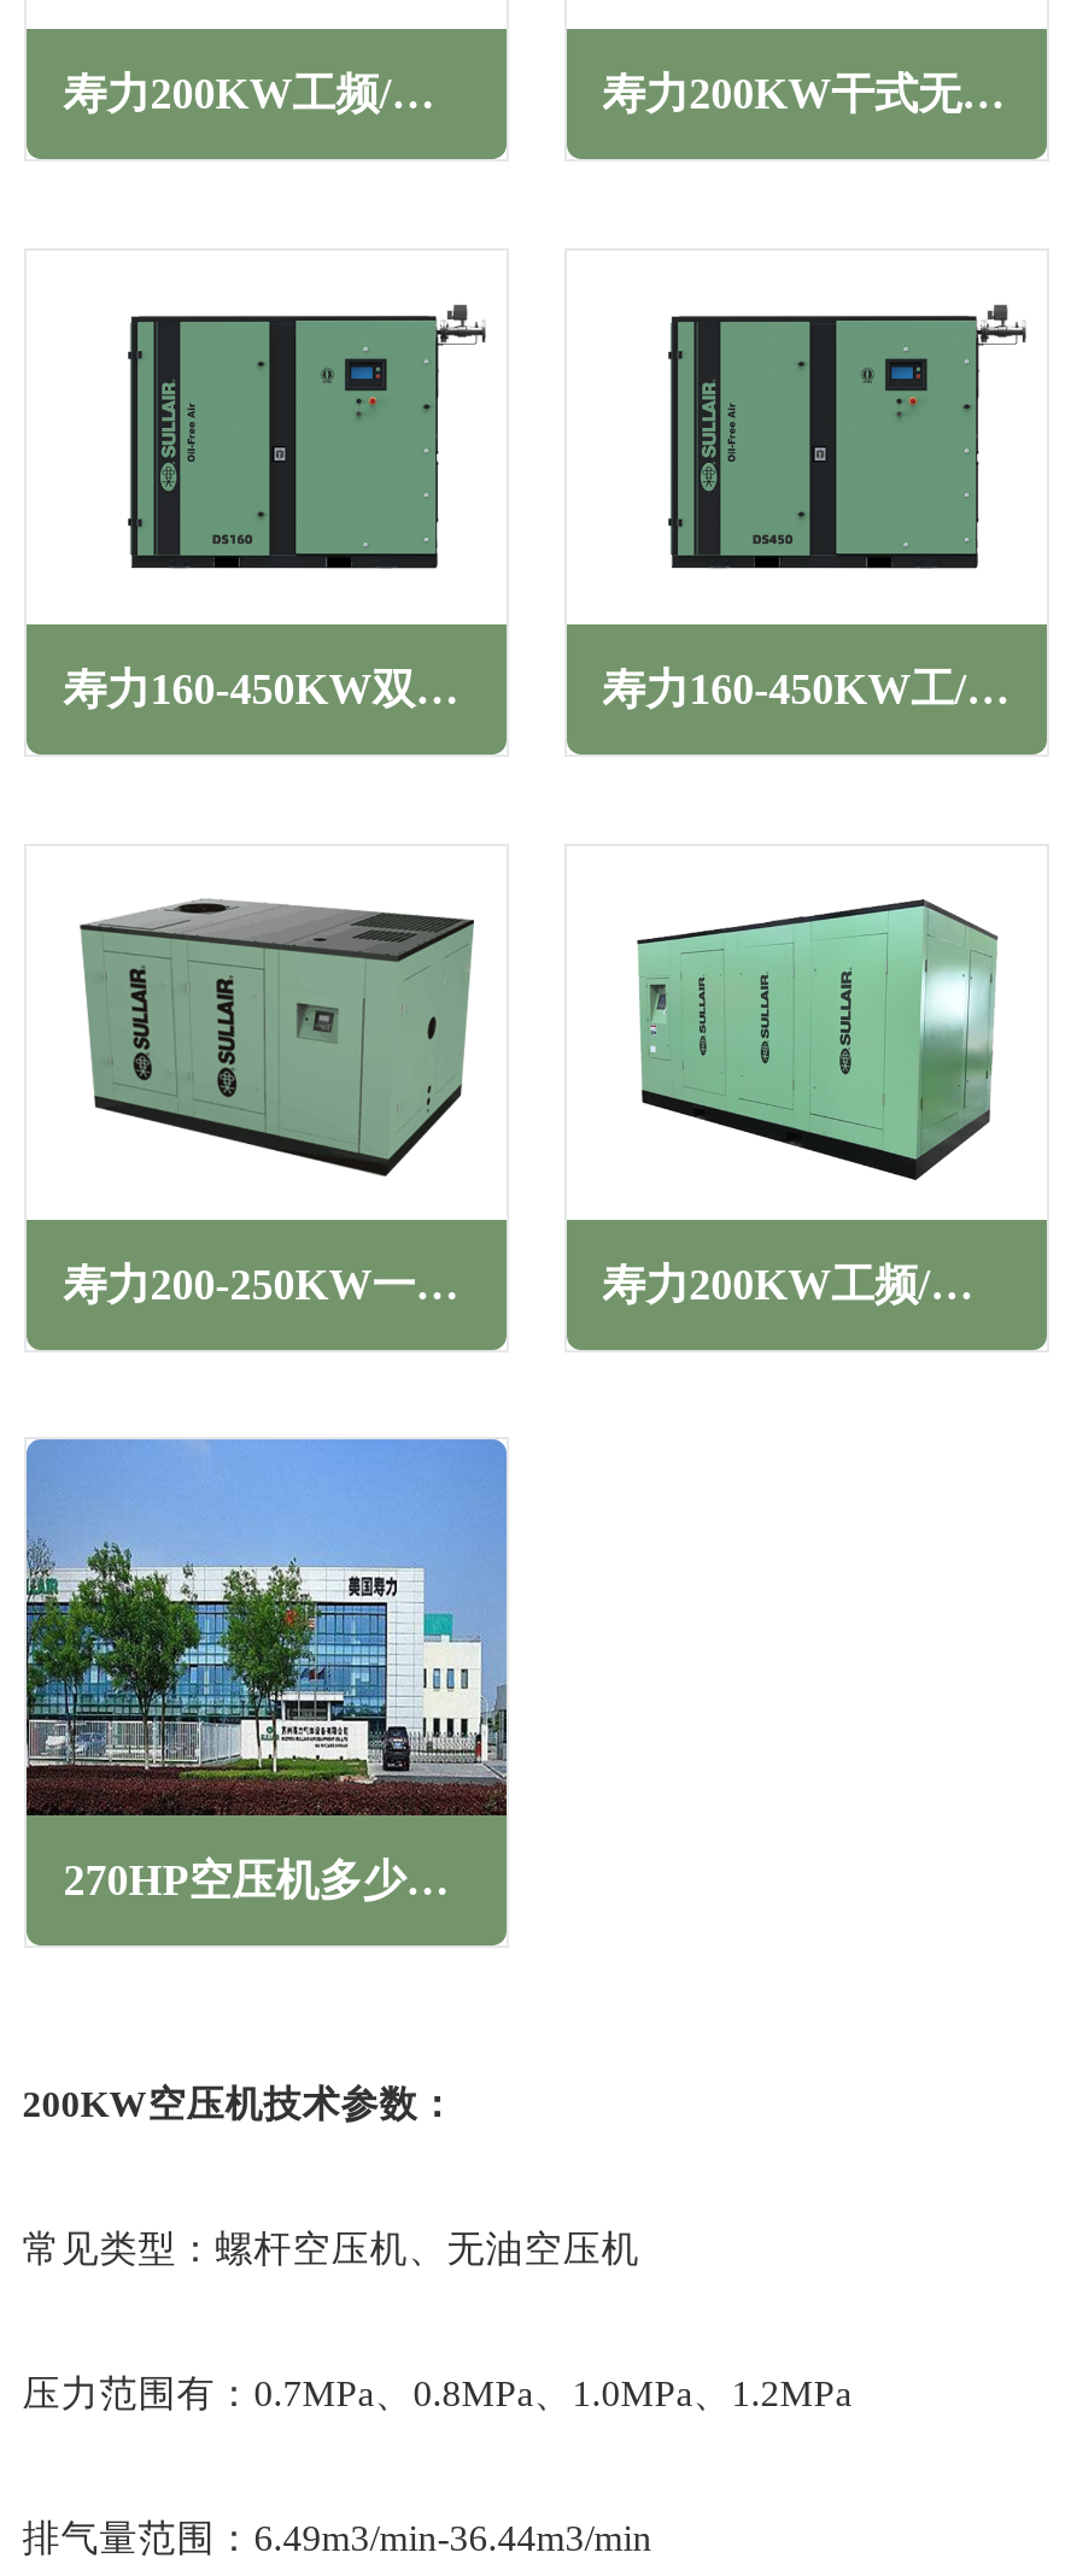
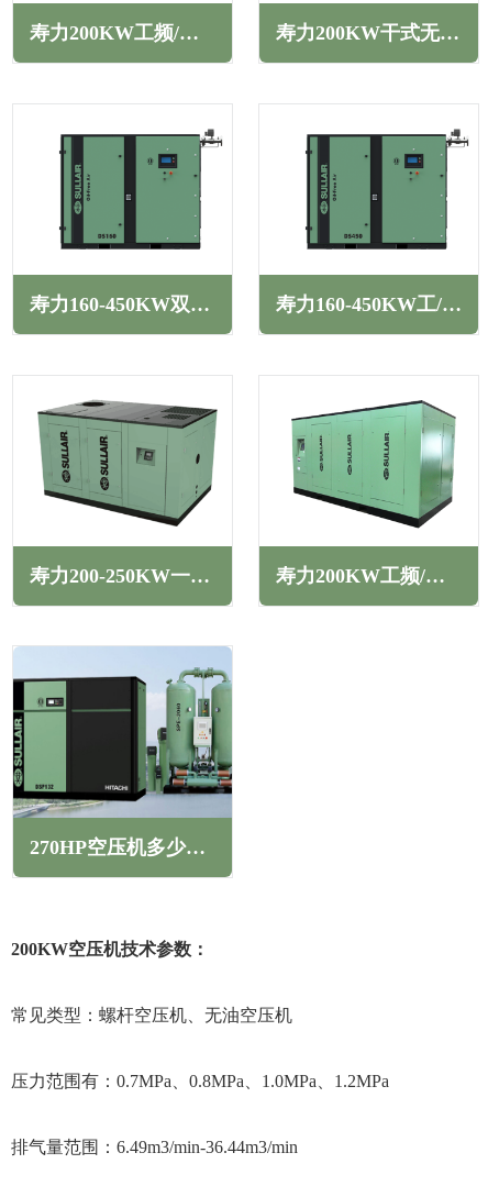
[24,1439,509,1818] [image] -> [12,647,233,819] [image]

